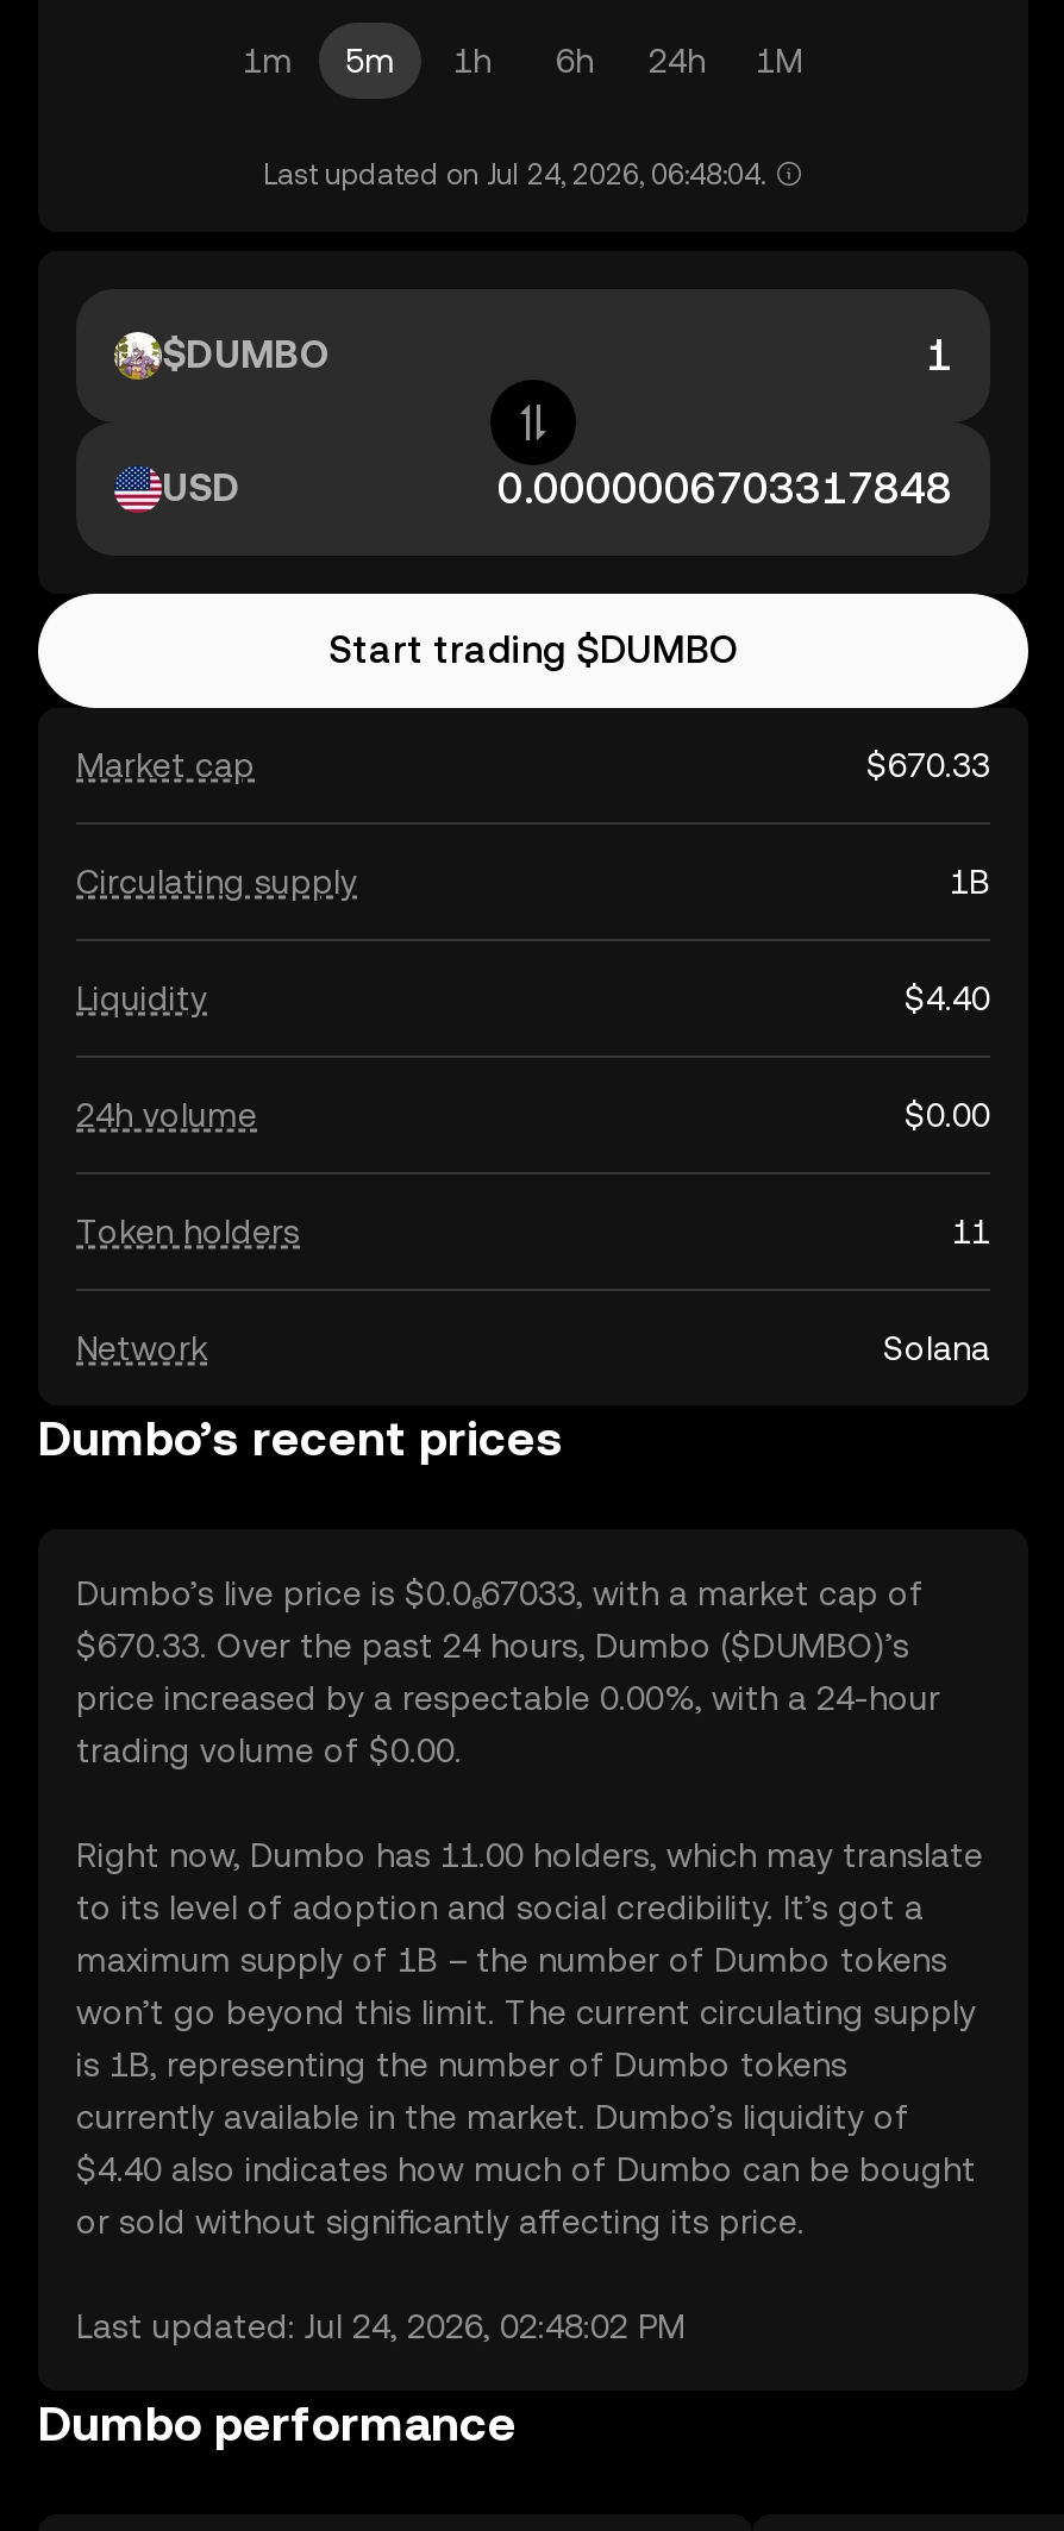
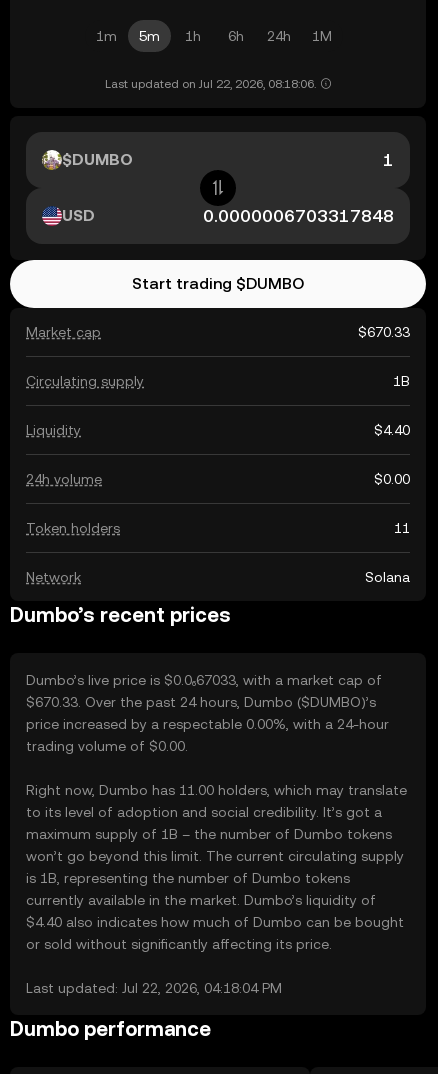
[263,158,765,192] Last updated on Jul 24, 2026, 06:48:04. -> [104,77,315,91] Last updated on Jul 22, 2026, 08:18:06.
[76,2307,686,2345] Last updated: Jul 24, 2026, 02:48:02 PM -> [26,980,282,996] Last updated: Jul 22, 2026, 04:18:04 PM

